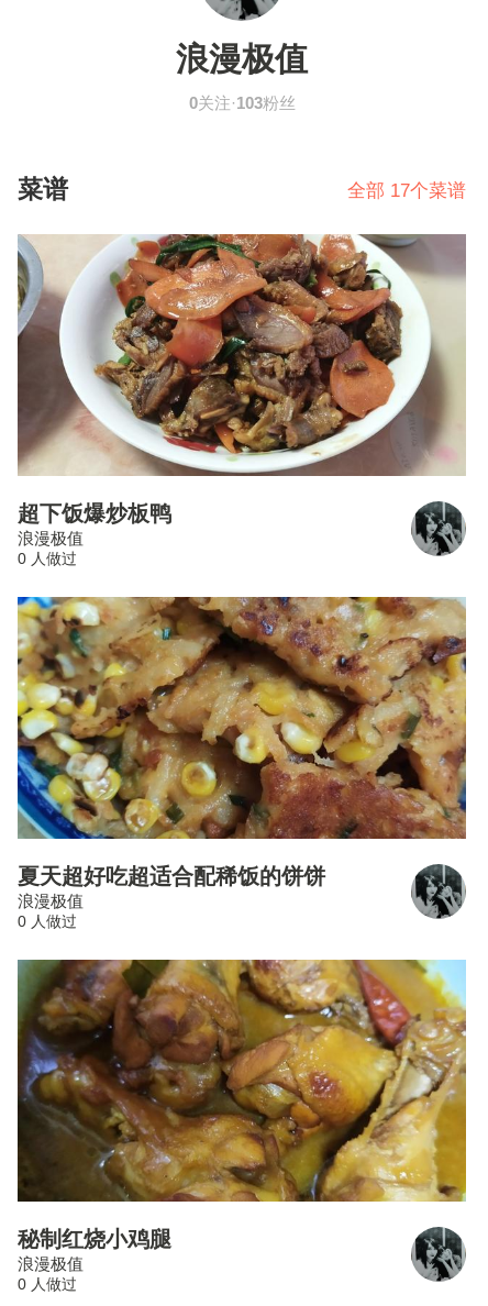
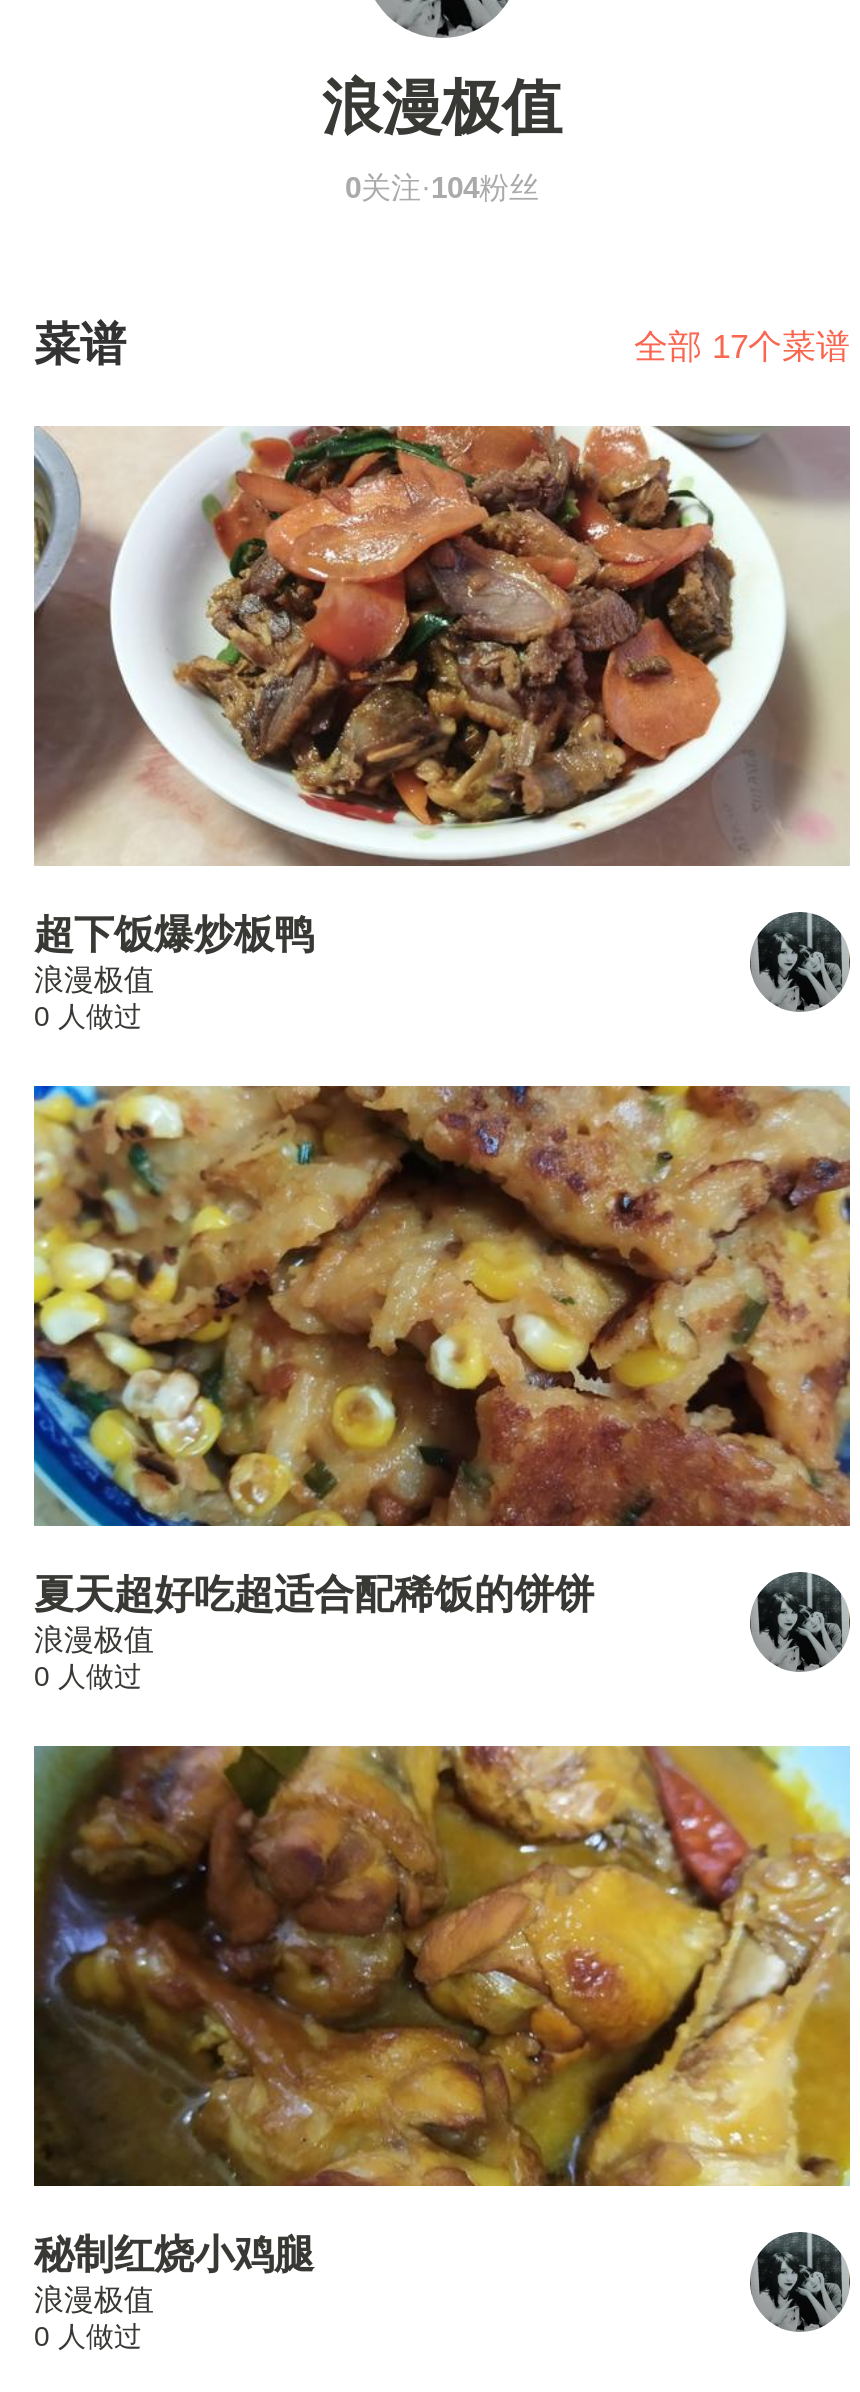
[188,93,295,112] 0关注·103粉丝 -> [345,170,539,204] 0关注·104粉丝

